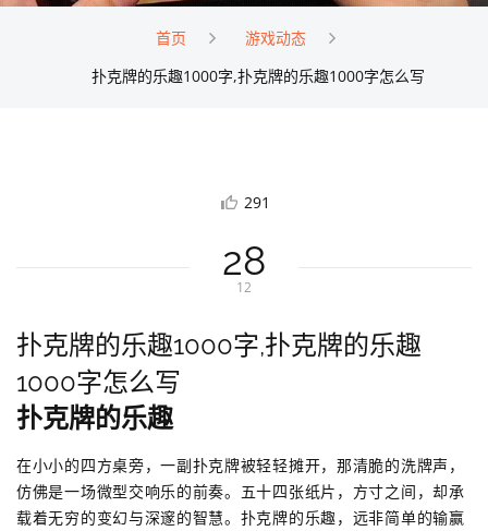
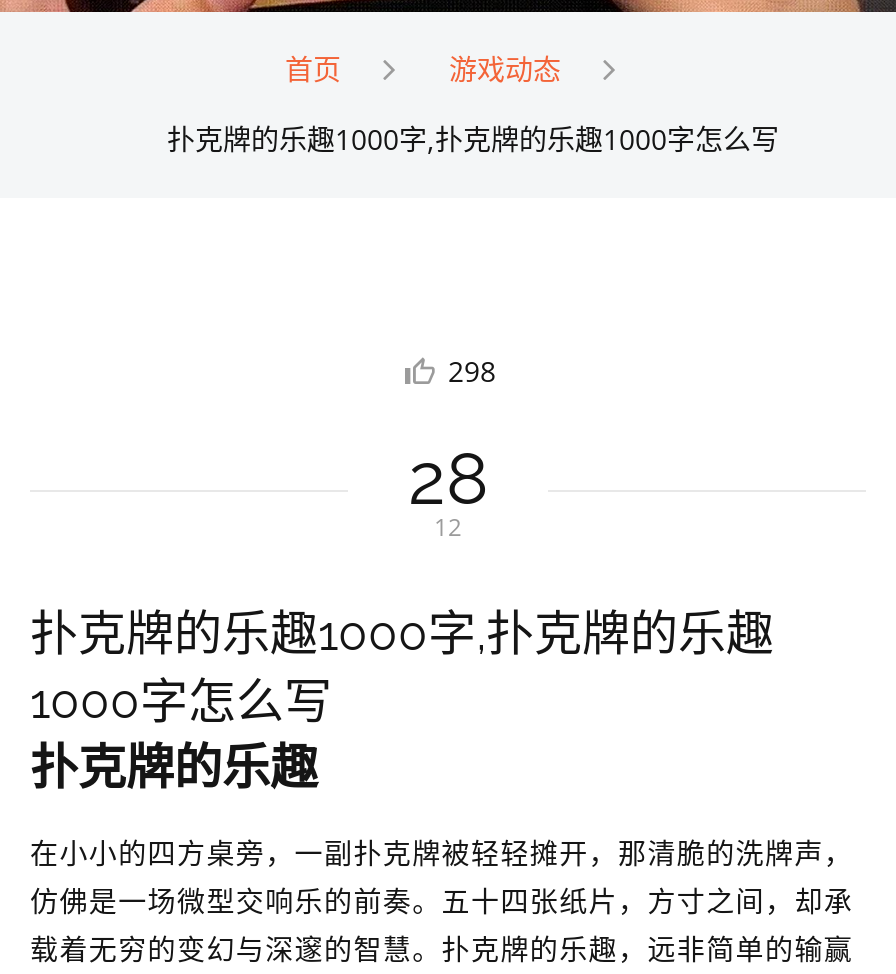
[240,192,270,212] 291 -> [440,352,496,390] 298

